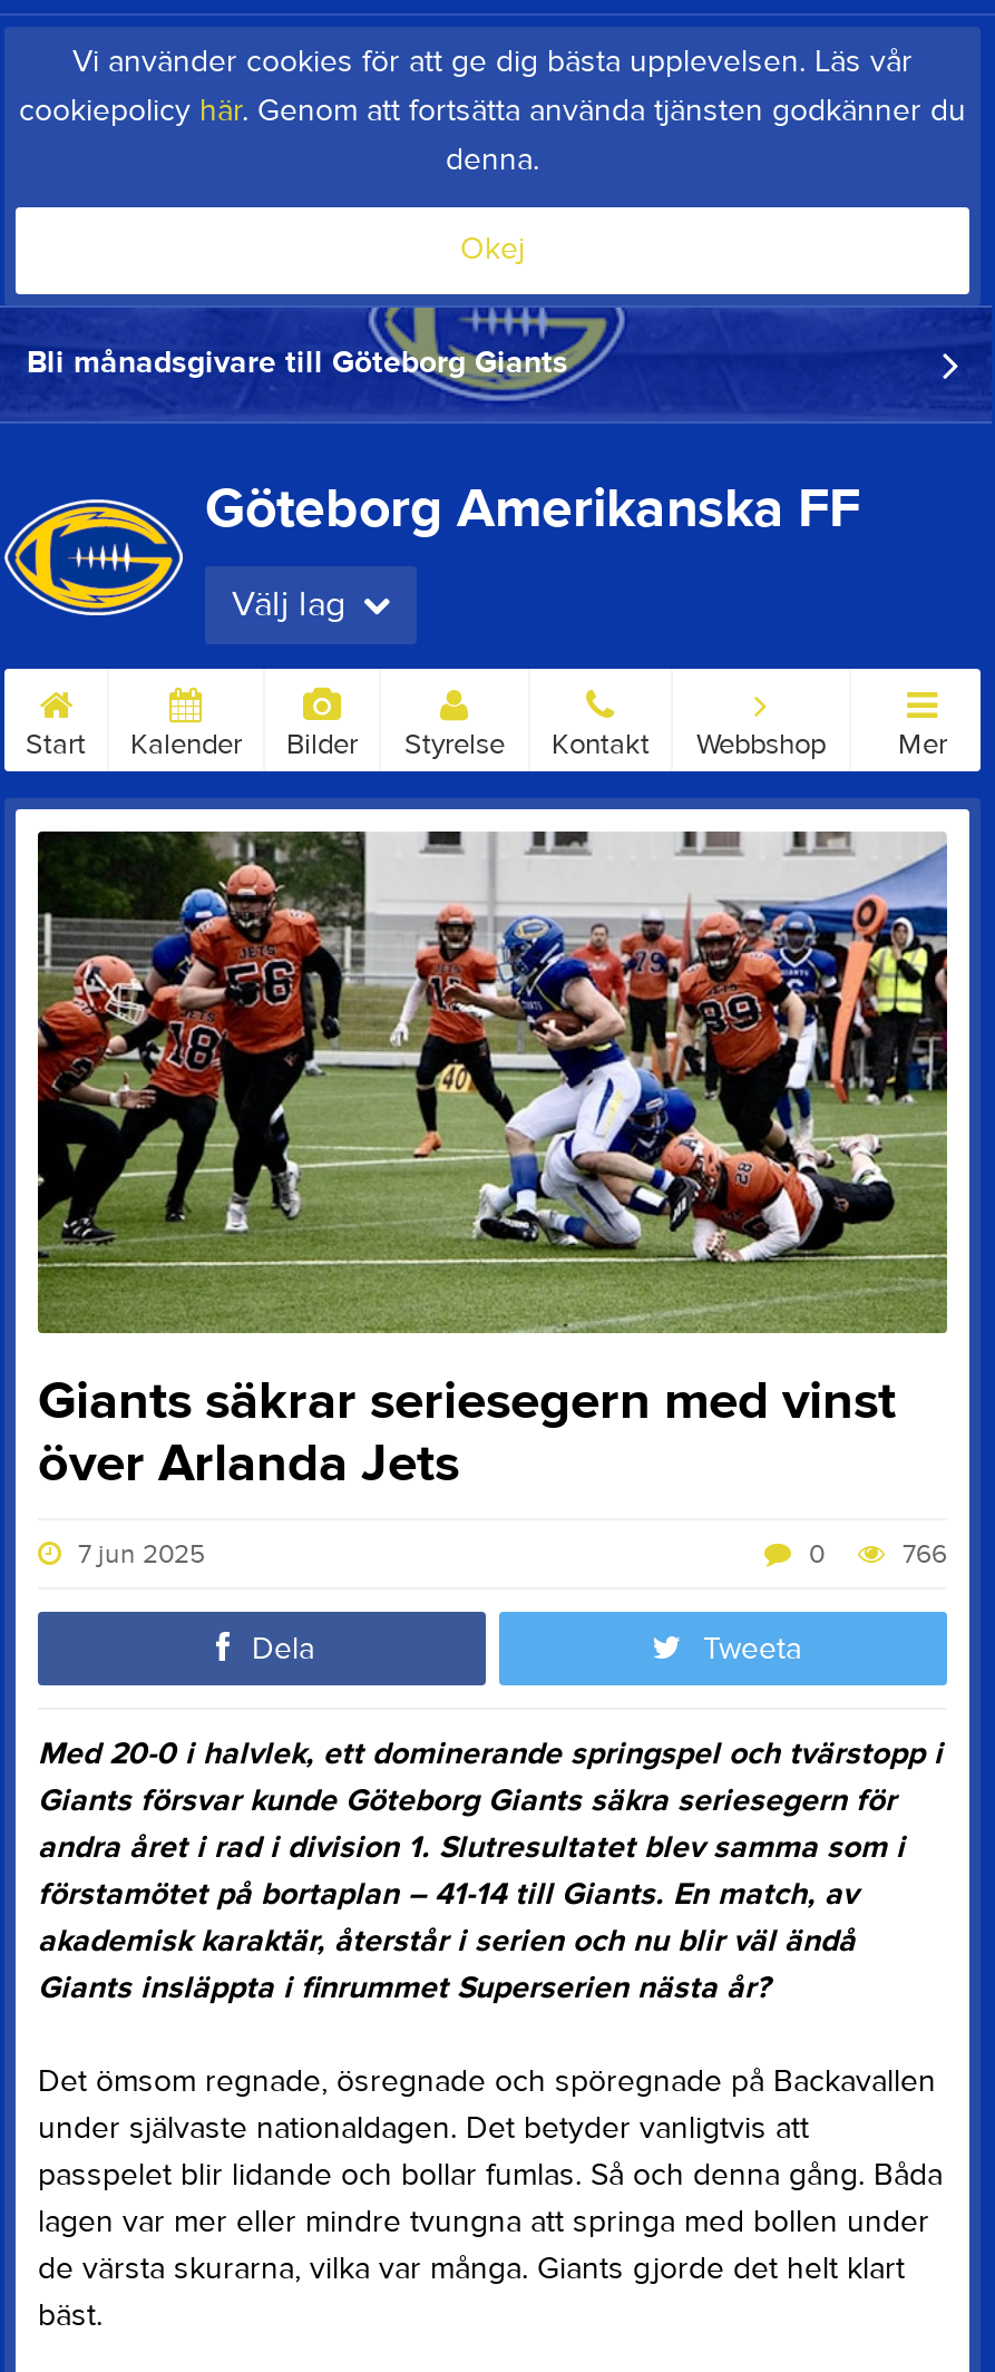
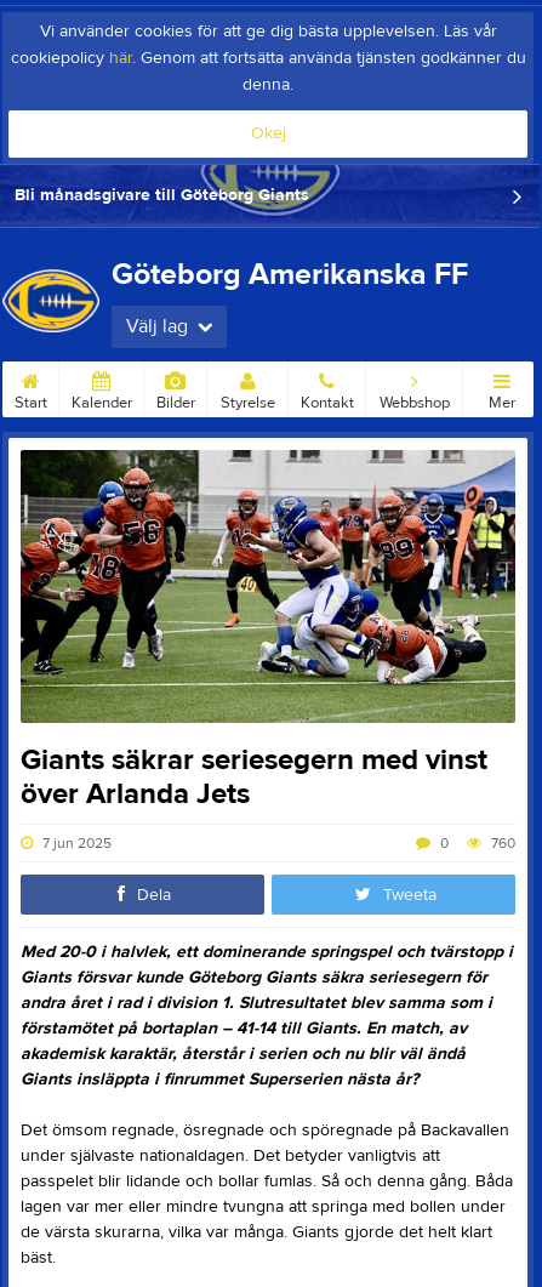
[802,1536,947,1572] 0 766 -> [437,833,515,853] 0 760

